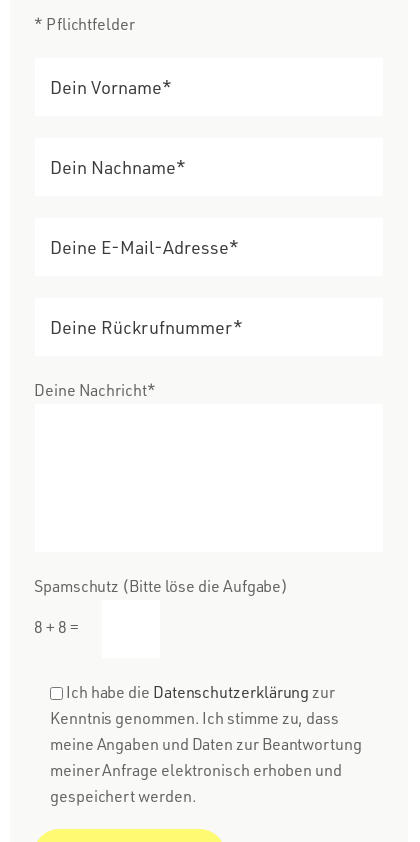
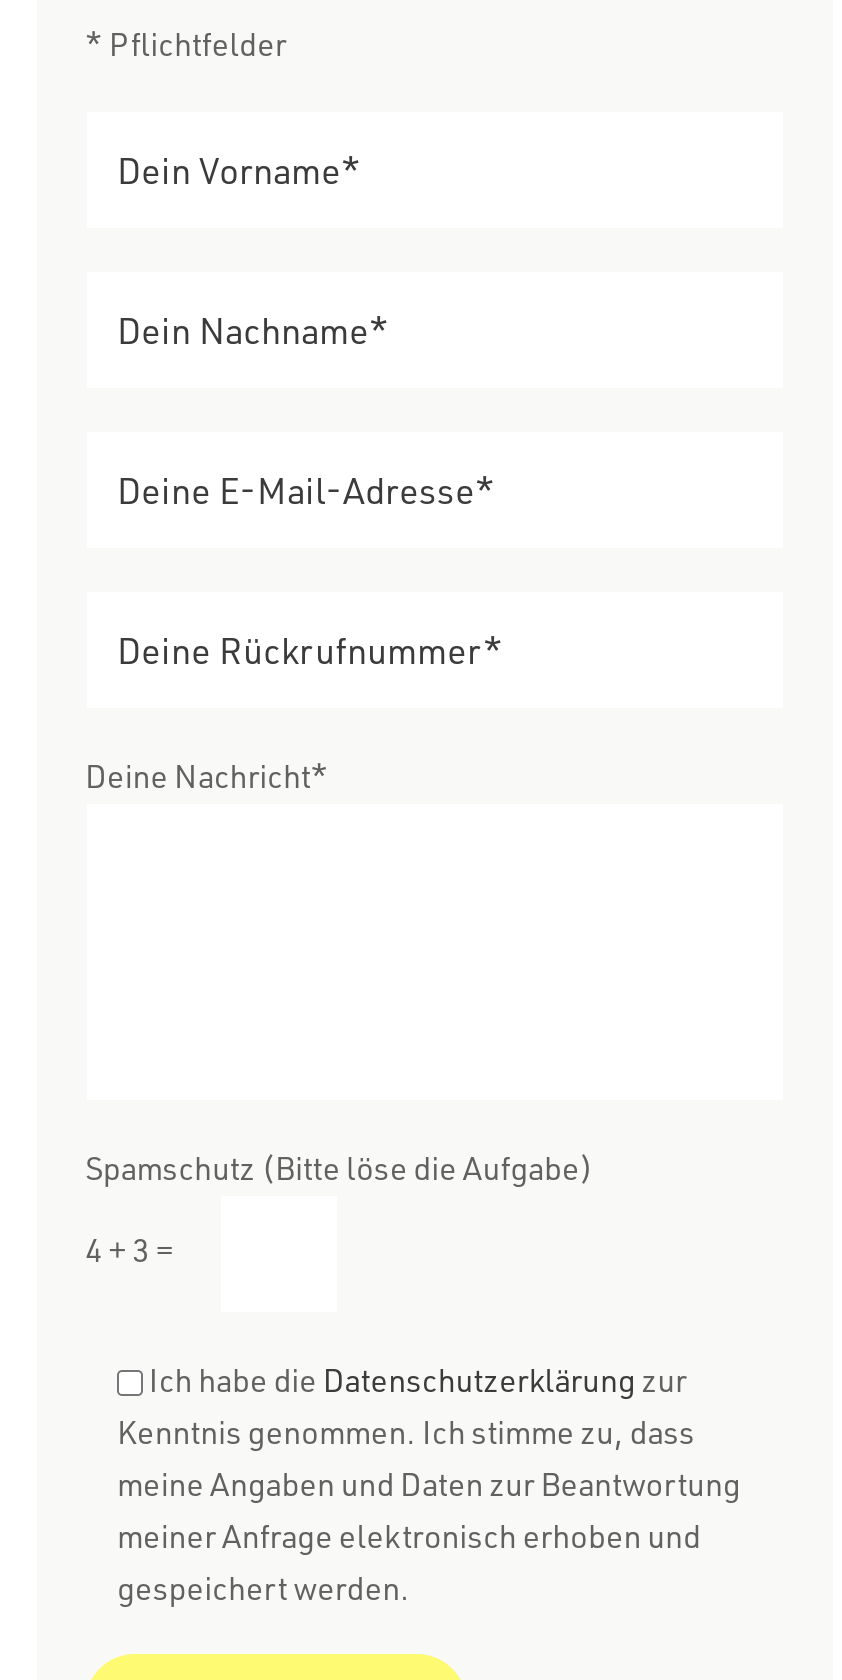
[34,617,78,637] 8 + 8 = -> [85,1230,174,1270] 4 + 3 =

